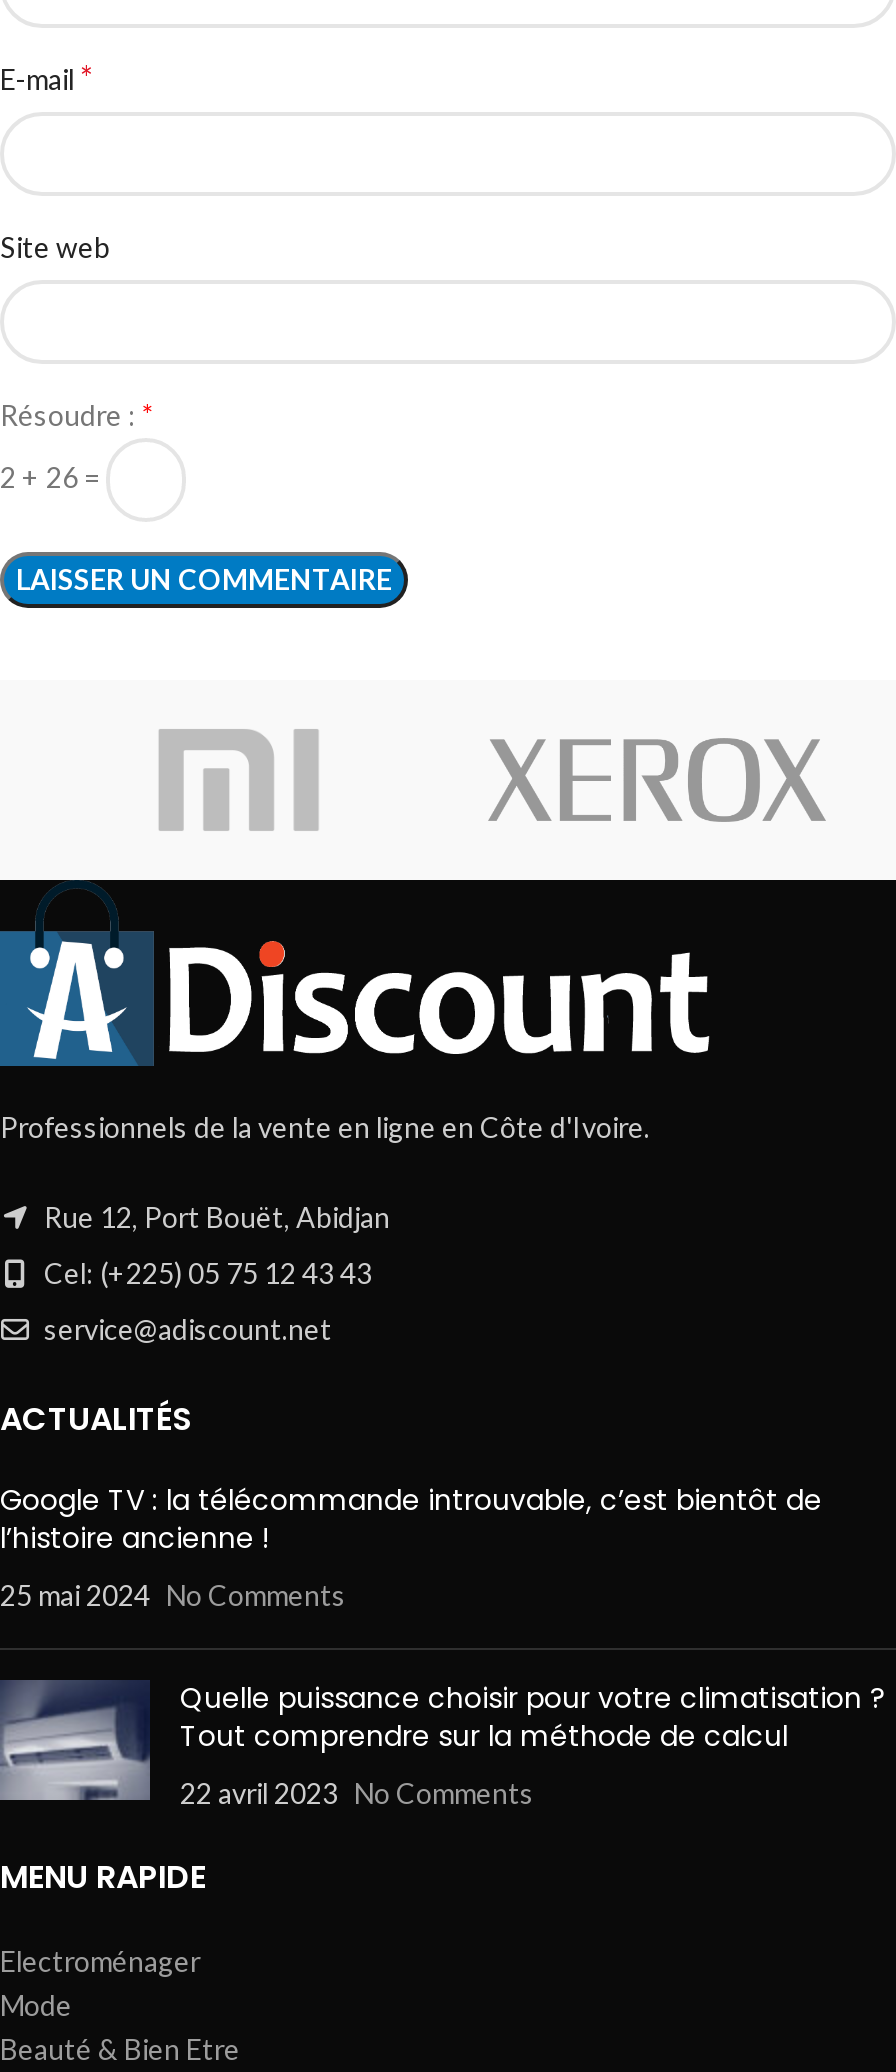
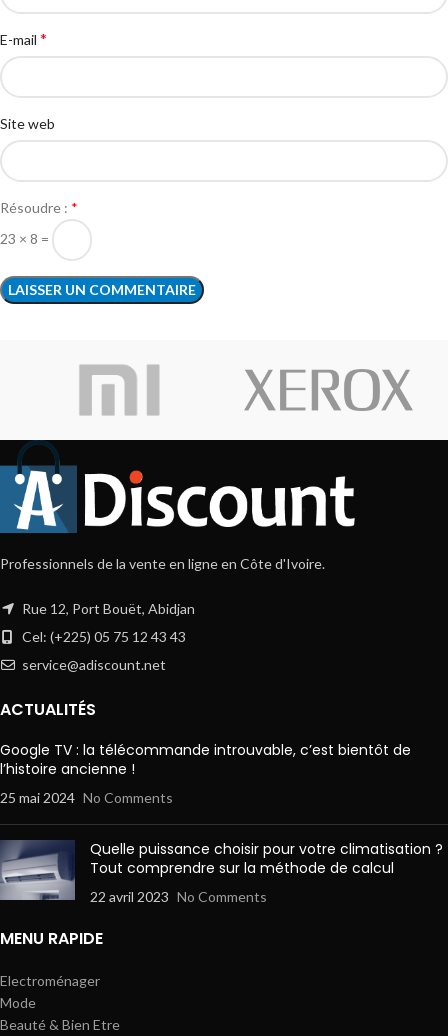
[0,459,106,493] 2 + 26 = -> [0,229,52,246] 23 × 8 =

